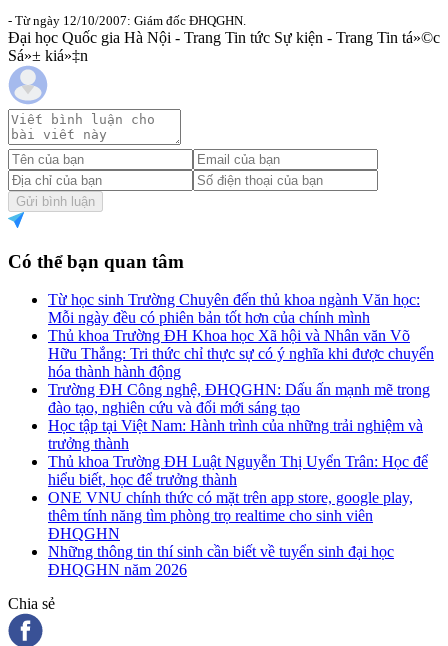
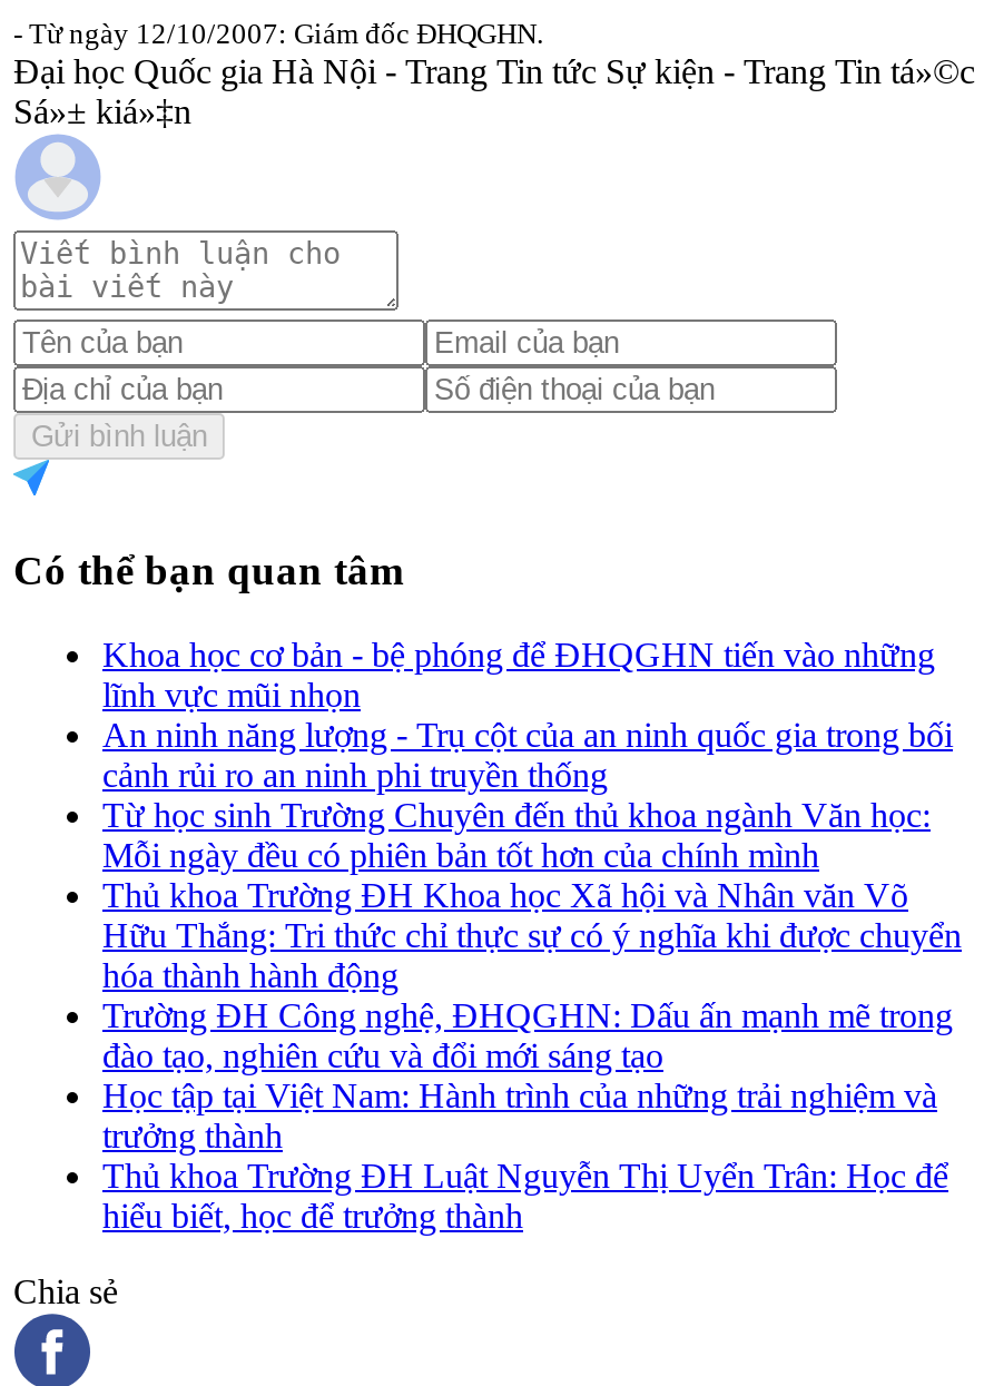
none -> [102,636,953,794] Khoa học cơ bản - bệ phóng để ĐHQGHN tiến vào những | lĩnh vực mũi nhọn | An ninh năng lượng - Trụ cột của an ninh quốc gia trong bối | cảnh rủi ro an ninh phi truyền thống
moved [48,291,434,488] -> [102,796,962,1235]: Từ học sinh Trường Chuyên đến thủ khoa ngành Văn học: | Mỗi ngày đều có phiên bản tốt hơn của chính mình | Thủ khoa Trường ĐH Khoa học Xã hội và Nhân văn Võ | ... | Thủ khoa Trường ĐH Luật Nguyễn Thị Uyển Trân: Học để | hiểu biết, học để trưởng thành
[48,489,413,578] ONE VNU chính thức có mặt trên app store, google play, | thêm tính năng tìm phòng trọ realtime cho sinh viên | ĐHQGHN | Những thông tin thí sinh cần biết về tuyển sinh đại học | ĐHQGHN năm 2026 -> none

